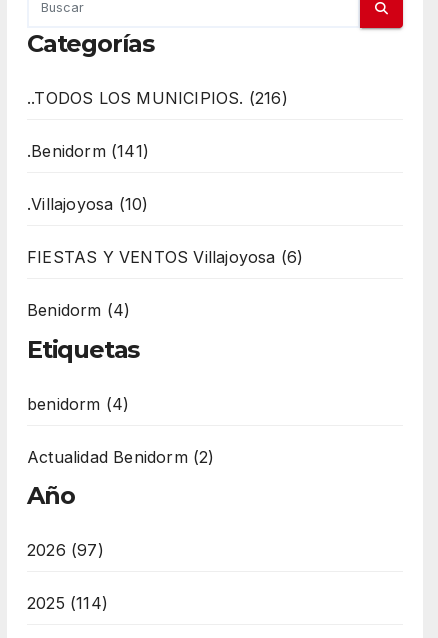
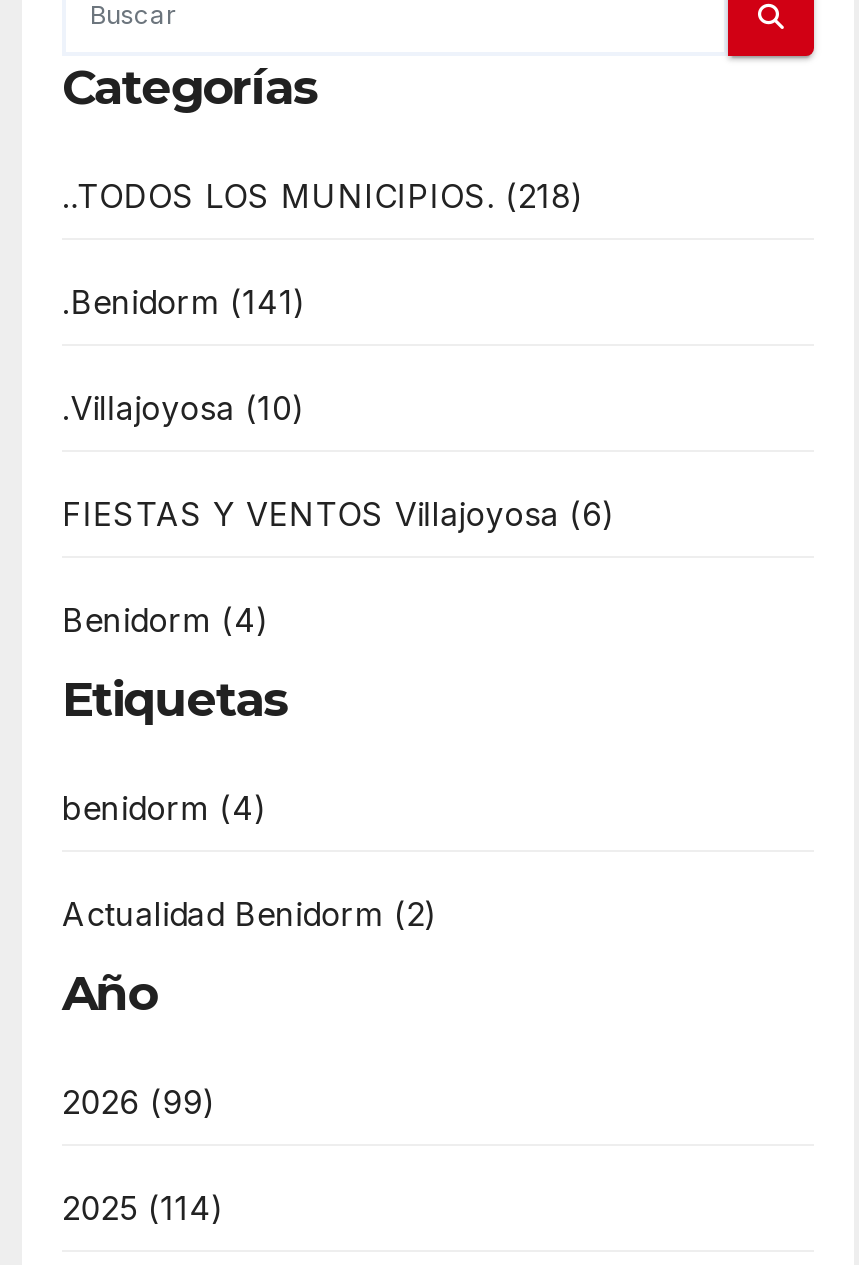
[27,88,288,108] ..TODOS LOS MUNICIPIOS. (216) -> [62,177,584,217] ..TODOS LOS MUNICIPIOS. (218)
[27,540,104,560] 2026 (97) -> [62,1082,216,1122] 2026 (99)

